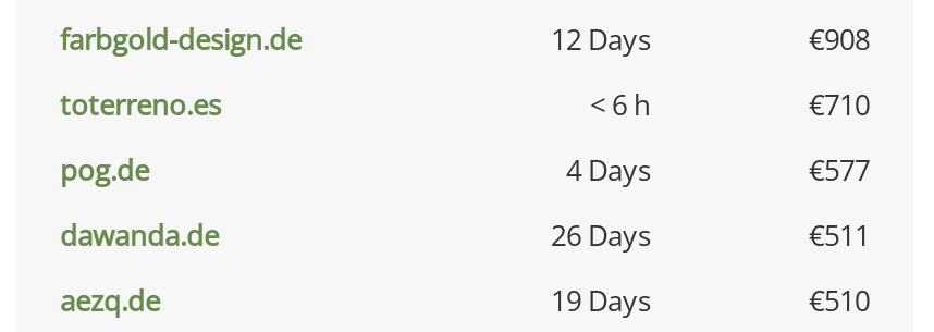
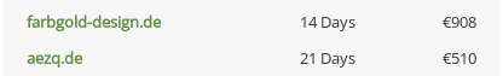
[551,20,651,59] 12 Days -> [299,11,355,33] 14 Days
[60,85,870,255] toterreno.es | < 6 h | €710 | pog.de | 4 Days | €577 | dawanda.de | 26 Days | €511 -> none
[551,281,651,320] 19 Days -> [299,47,355,69] 21 Days

